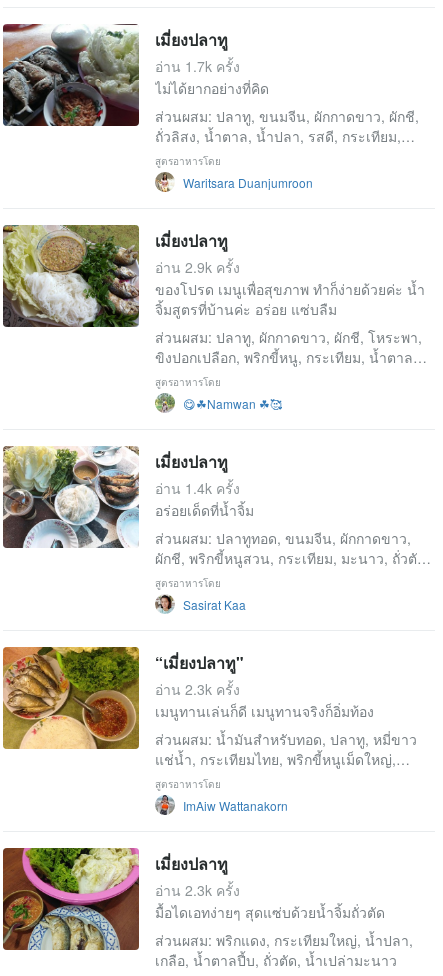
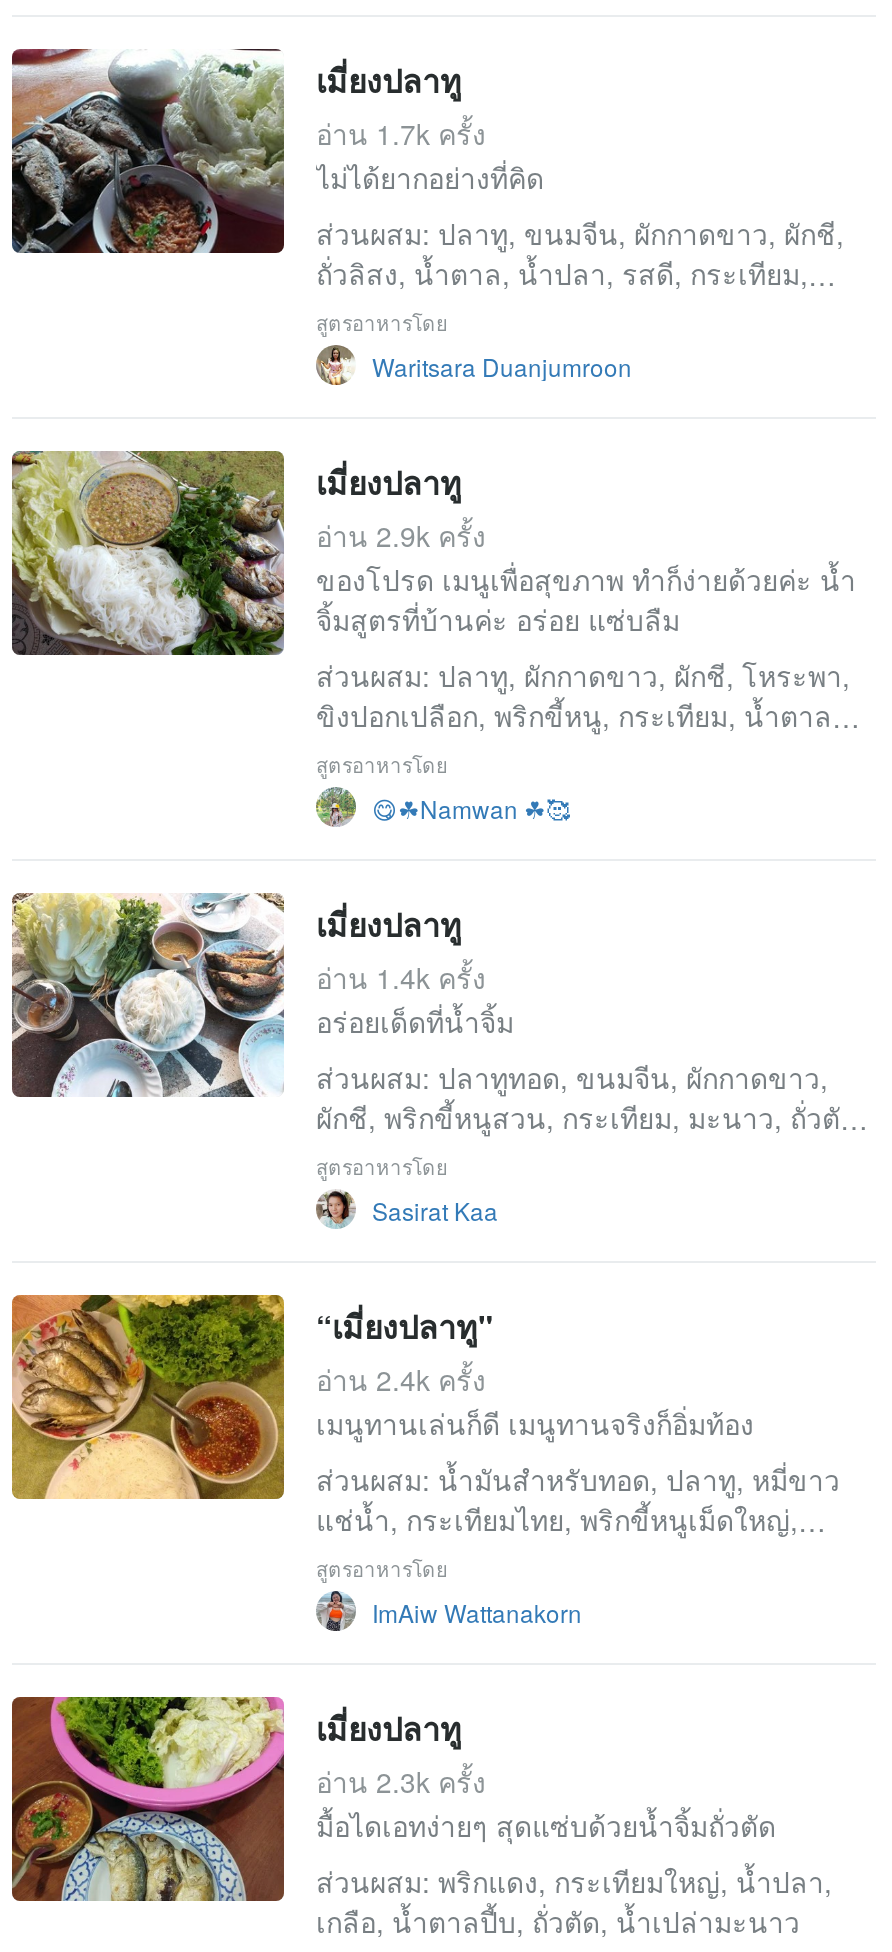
[155,679,240,699] อ่าน 2.3k ครั้ง -> [316,1360,486,1400] อ่าน 2.4k ครั้ง

